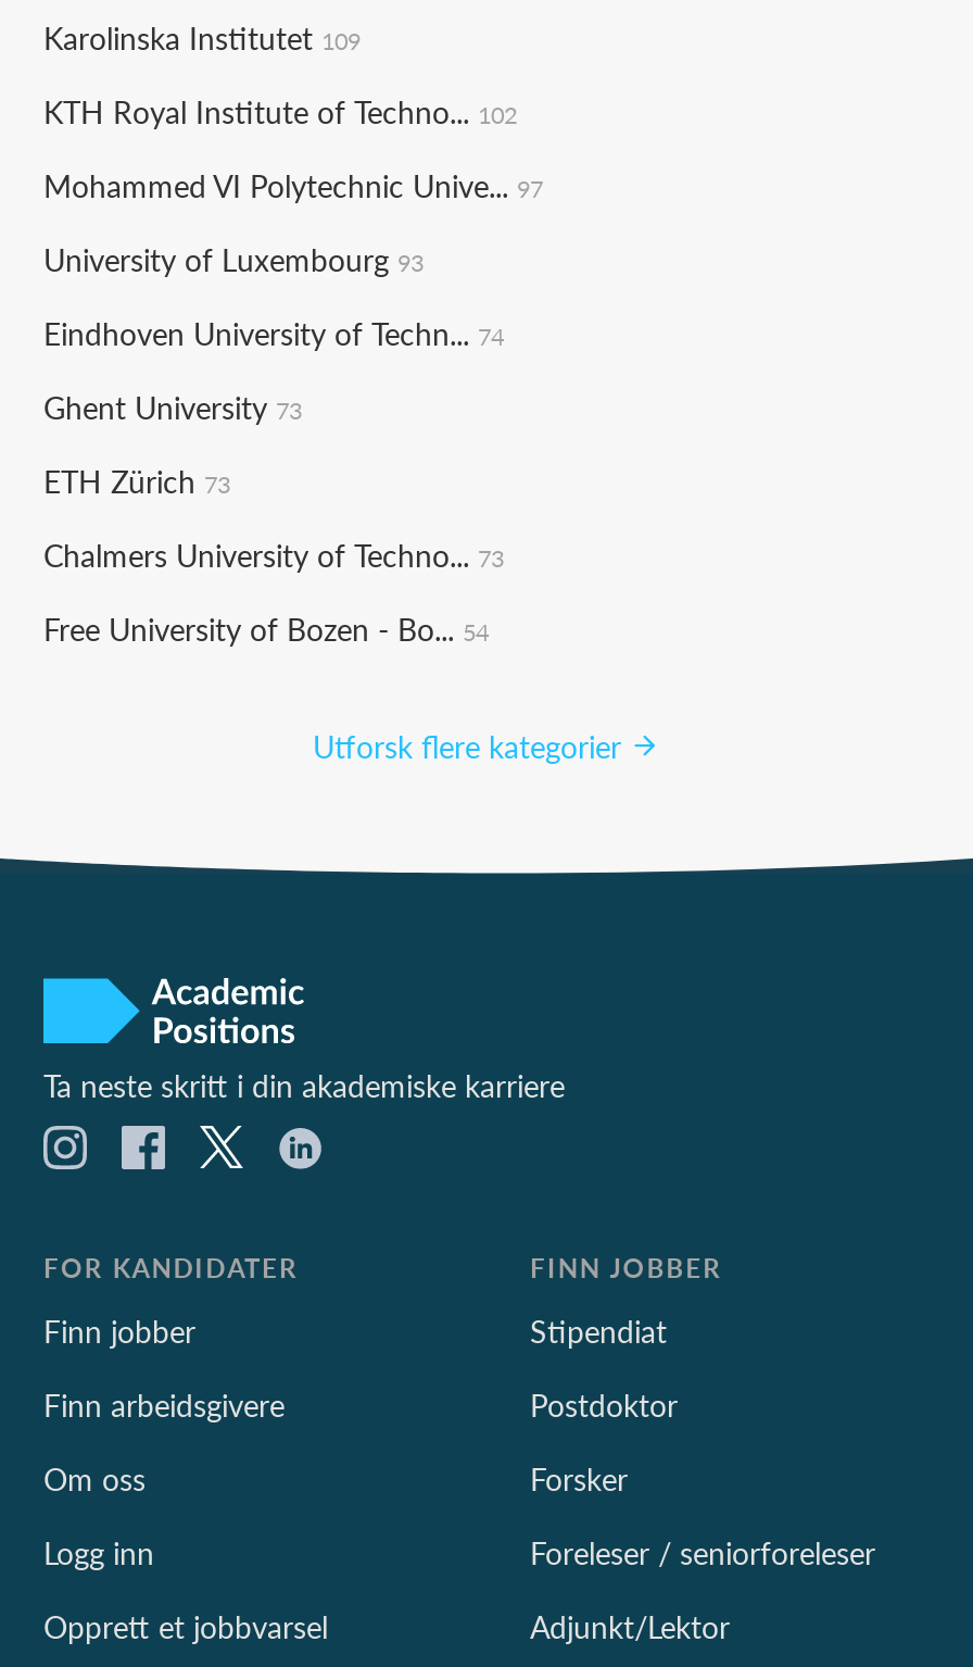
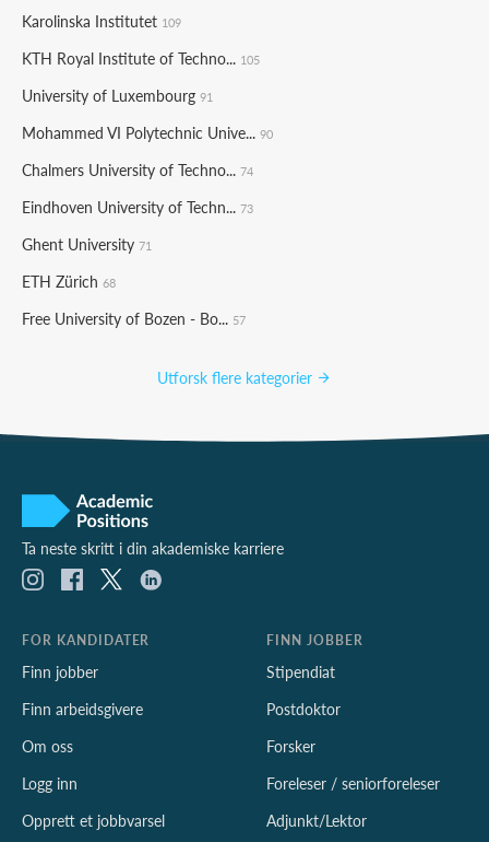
[43,89,517,133] KTH Royal Institute of Techno... 102 -> [22,47,260,69] KTH Royal Institute of Techno... 105
[43,163,543,206] Mohammed VI Polytechnic Unive... 97 -> [22,84,213,106] University of Luxembourg 91
[43,237,424,280] University of Luxembourg 93 -> [22,121,273,143] Mohammed VI Polytechnic Unive... 90
[43,311,504,354] Eindhoven University of Techn... 74 -> [22,159,253,180] Chalmers University of Techno... 74
[43,385,302,428] Ghent University 73 -> [22,196,253,218] Eindhoven University of Techn... 73
[43,459,230,502] ETH Zürich 73 -> [22,233,152,255] Ghent University 71
[43,532,504,576] Chalmers University of Techno... 73 -> [22,270,116,292] ETH Zürich 68
[43,606,489,650] Free University of Bozen - Bo... 54 -> [22,307,246,329] Free University of Bozen - Bo... 57

